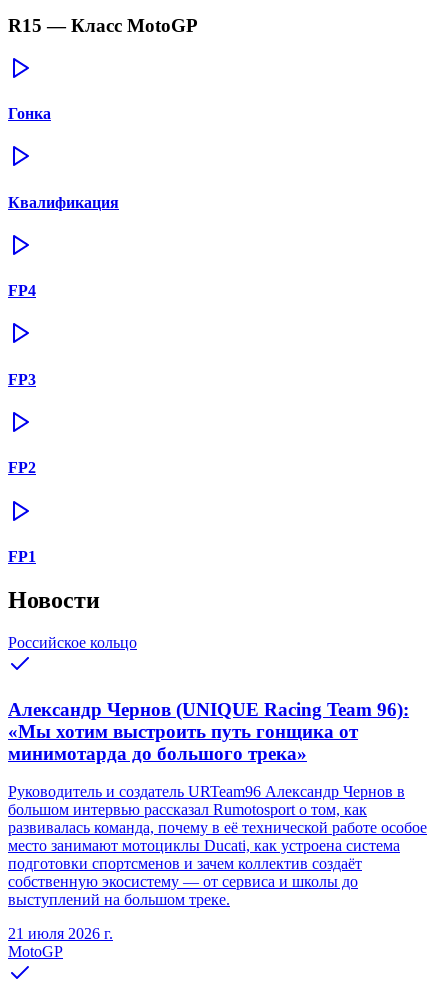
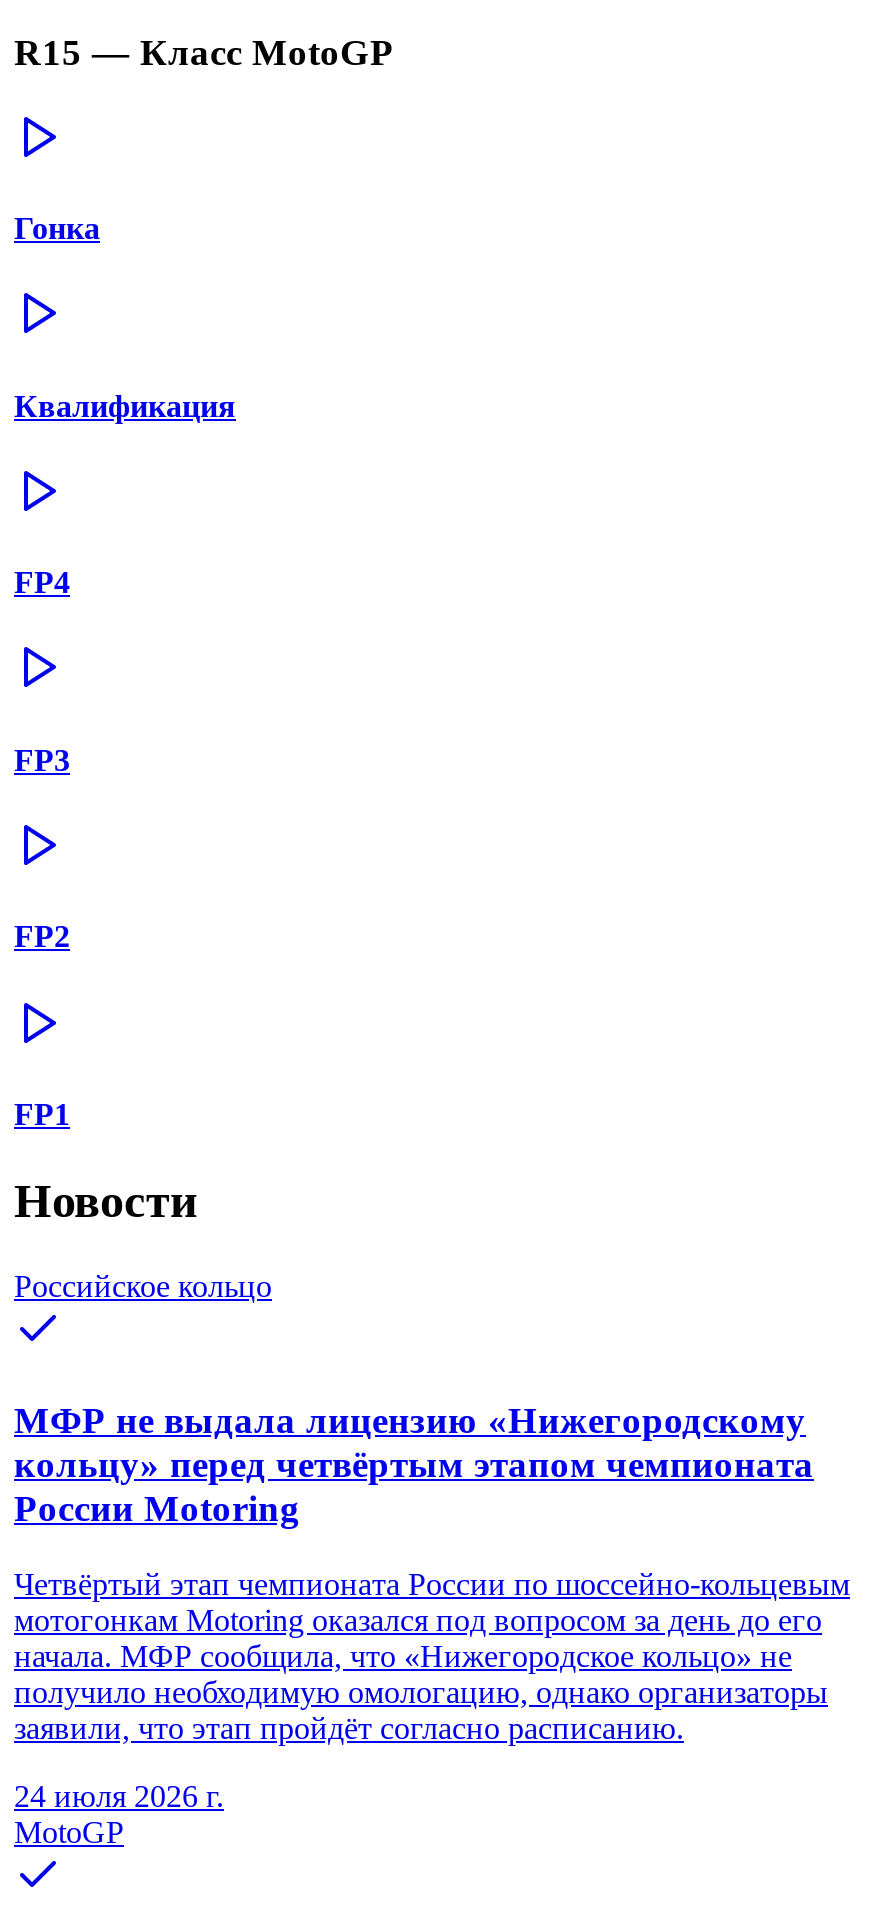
[8,699,409,764] Александр Чернов (UNIQUE Racing Team 96): | «Мы хотим выстроить путь гонщика от | минимотарда до большого трека» -> [14,1398,814,1528] МФР не выдала лицензию «Нижегородскому | кольцу» перед четвёртым этапом чемпионата | России Motoring
[8,783,427,908] Руководитель и создатель URTeam96 Александр Чернов в | большом интервью рассказал Rumotosport о том, как | развивалась команда, почему в её технической работе особое | место занимают мотоциклы Ducati, как устроена система | подготовки спортсменов и зачем коллектив создаёт | собственную экосистему — от сервиса и школы до | выступлений на большом треке. -> [14,1568,850,1746] Четвёртый этап чемпионата России по шоссейно-кольцевым | мотогонкам Motoring оказался под вопросом за день до его | начала. МФР сообщила, что «Нижегородское кольцо» не | получило необходимую омологацию, однако организаторы | заявили, что этап пройдёт согласно расписанию.
[8,925,113,942] 21 июля 2026 г. -> [14,1780,224,1814] 24 июля 2026 г.

